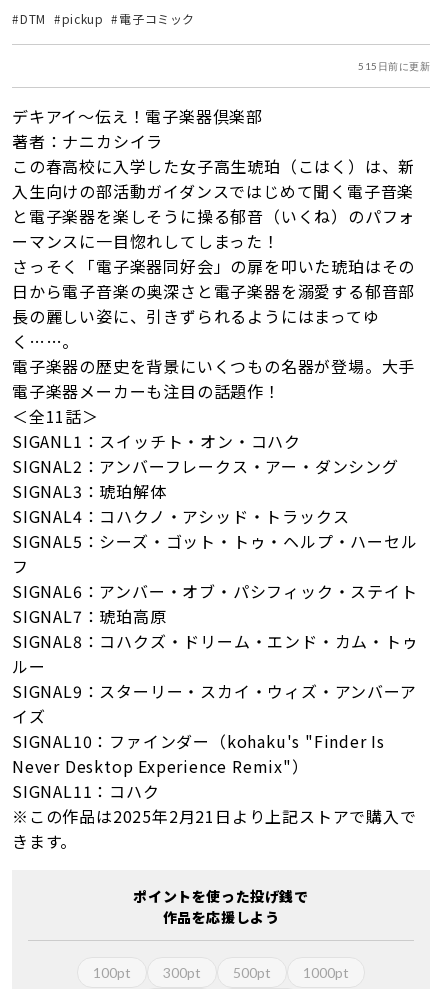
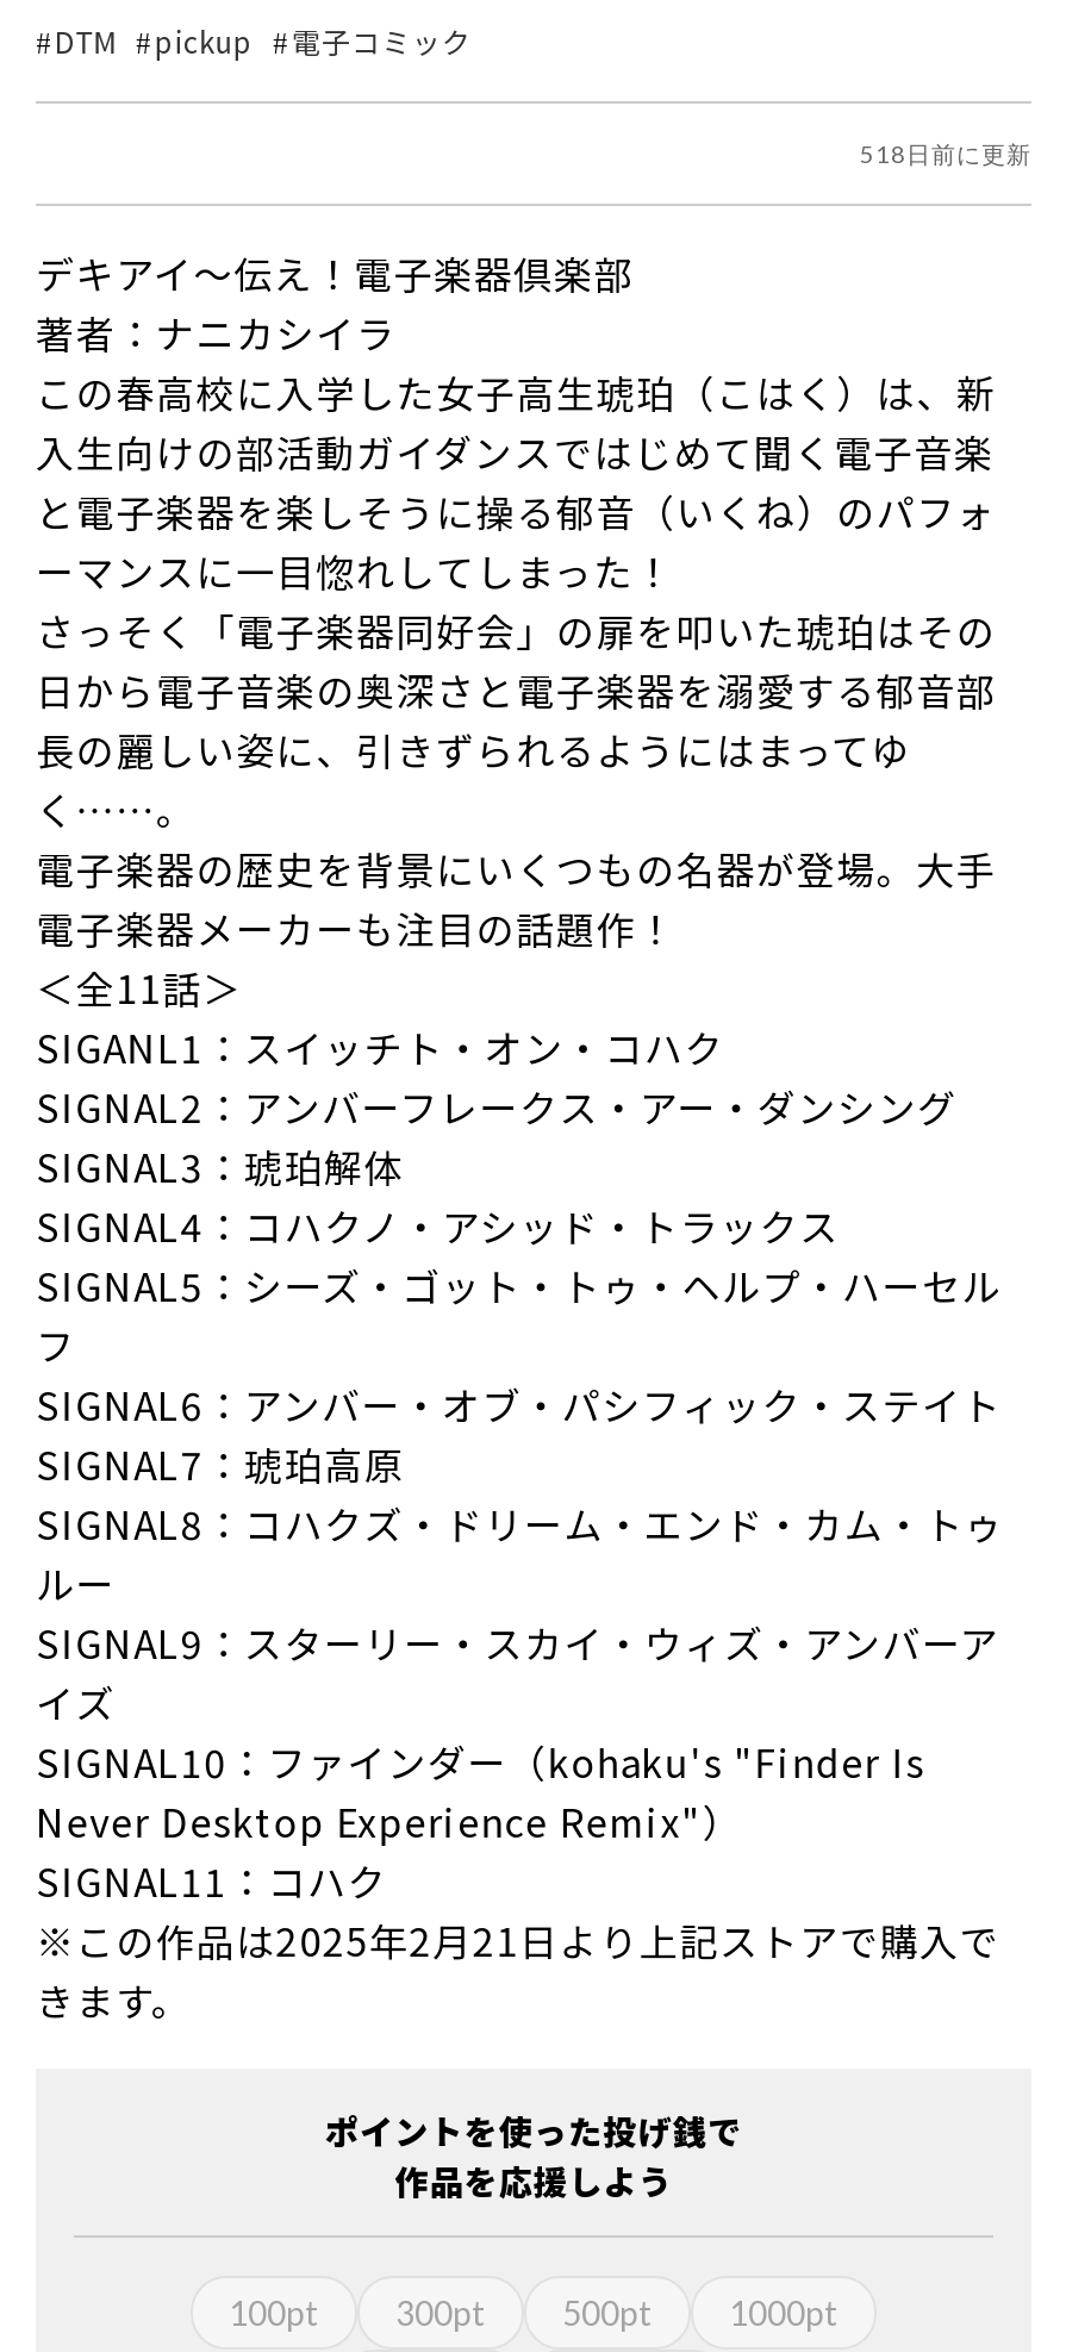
[358,60,430,72] 515日前に更新 -> [860,139,1031,168] 518日前に更新

